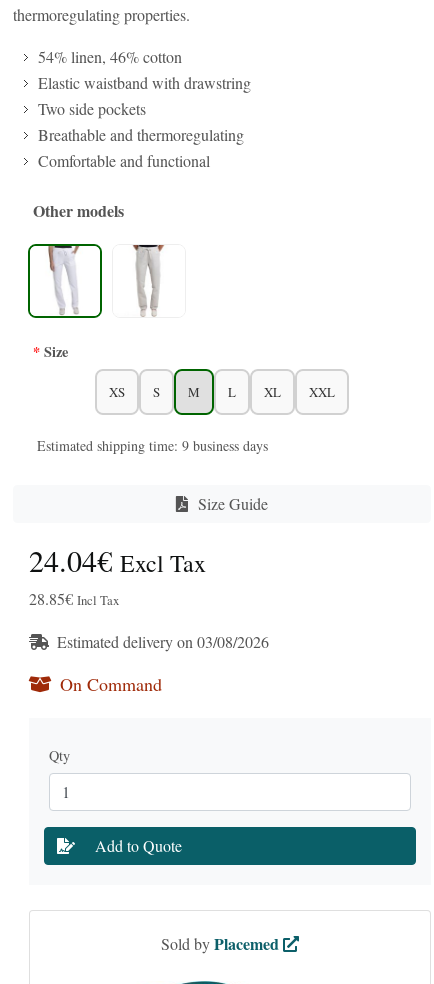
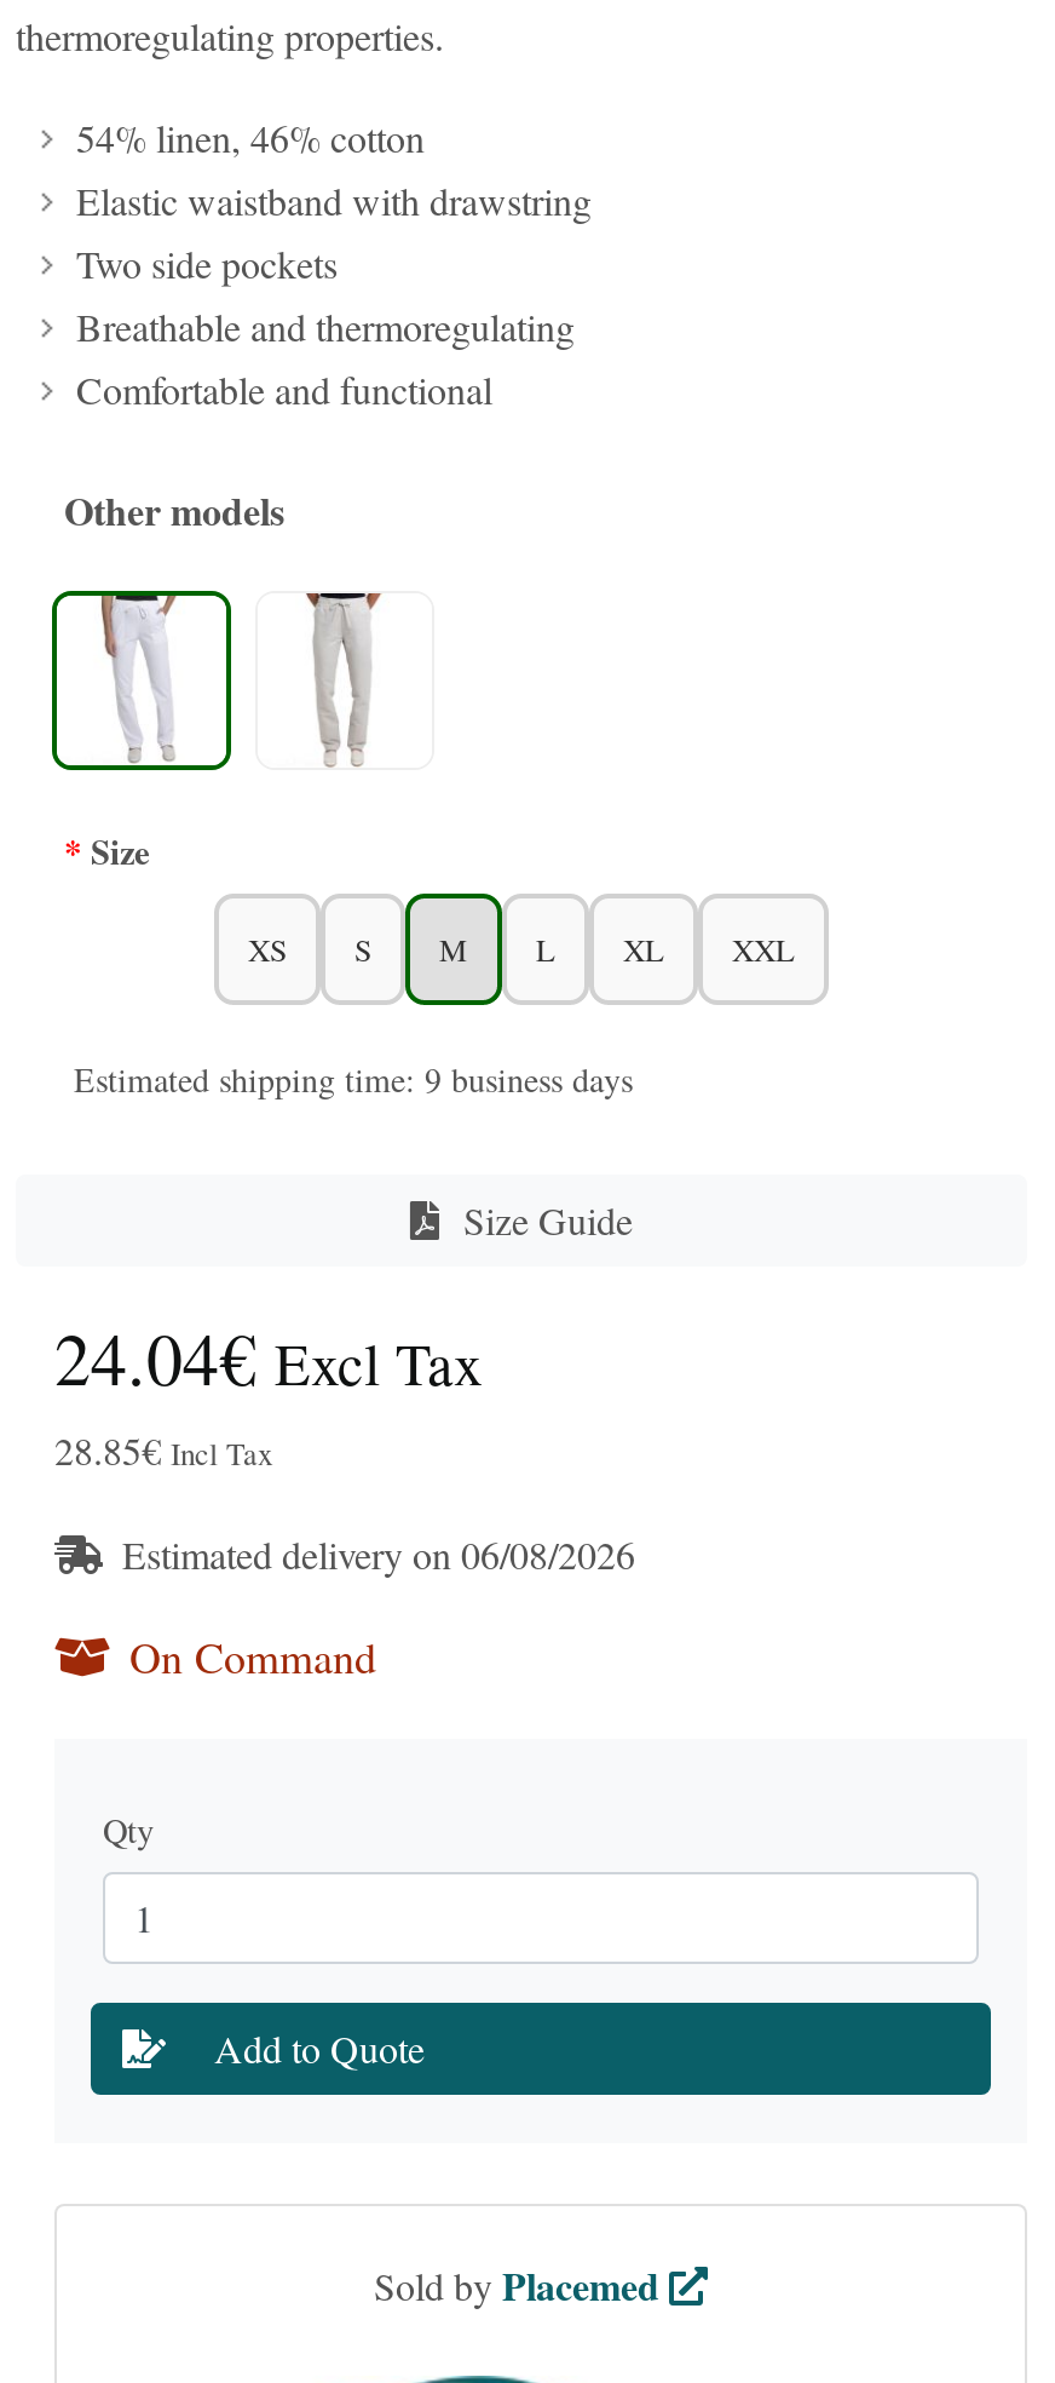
[57,631,269,652] Estimated delivery on 03/08/2026 -> [122,1527,635,1578] Estimated delivery on 06/08/2026

